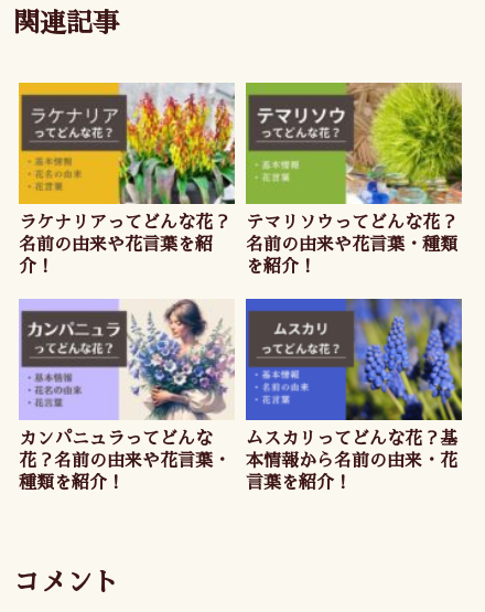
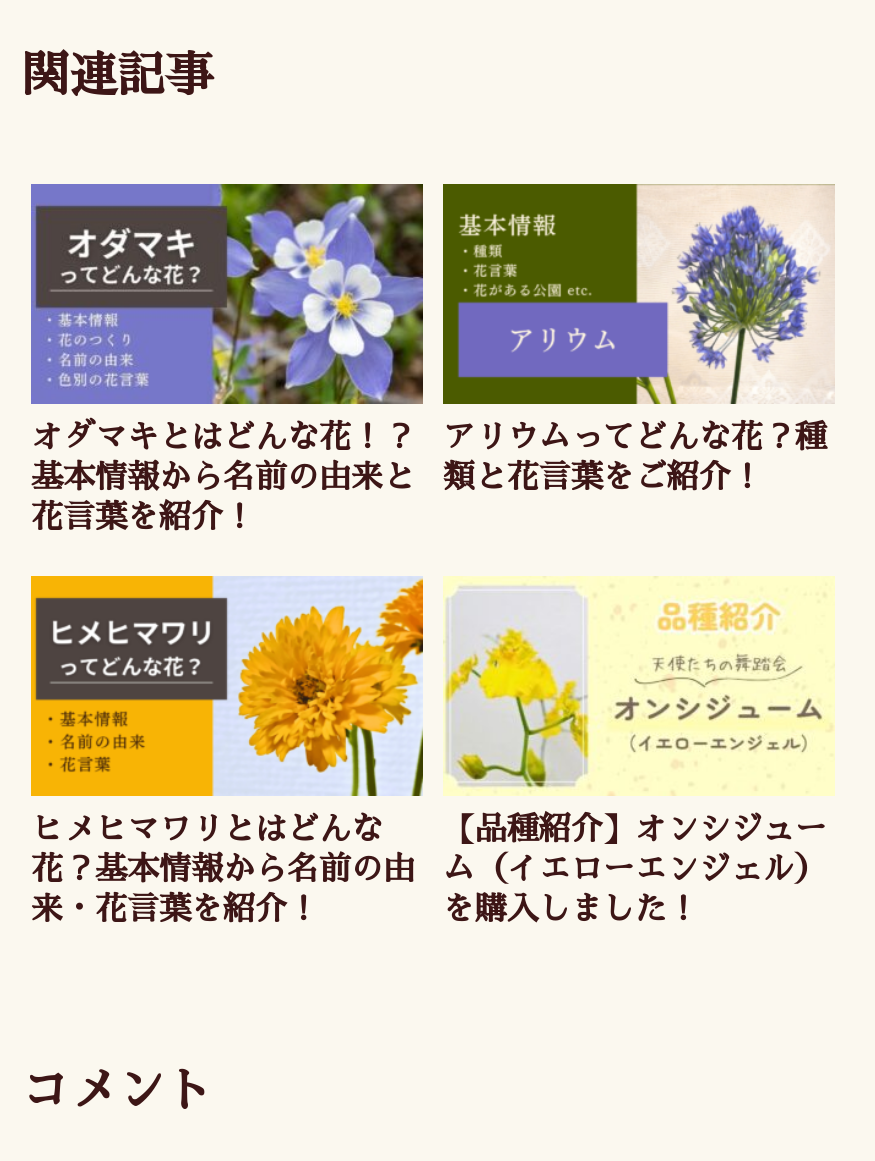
[18,82,236,276] [image] | ラケナリアってどんな花？ | 名前の由来や花言葉を紹 | 介！ -> [29,182,425,534] [image] | オダマキとはどんな花！？ | 基本情報から名前の由来と | 花言葉を紹介！
[245,82,463,276] [image] | テマリソウってどんな花？ | 名前の由来や花言葉・種類 | を紹介！ -> [443,184,835,494] [image] | アリウムってどんな花？種 | 類と花言葉をご紹介！
[19,298,236,492] [image] | カンパニュラってどんな | 花？名前の由来や花言葉・ | 種類を紹介！ -> [29,574,425,926] [image] | ヒメヒマワリとはどんな | 花？基本情報から名前の由 | 来・花言葉を紹介！
[245,298,463,492] [image] | ムスカリってどんな花？基 | 本情報から名前の由来・花 | 言葉を紹介！ -> [443,576,835,926] [image] | 【品種紹介】オンシジュー | ム（イエローエンジェル） | を購入しました！

